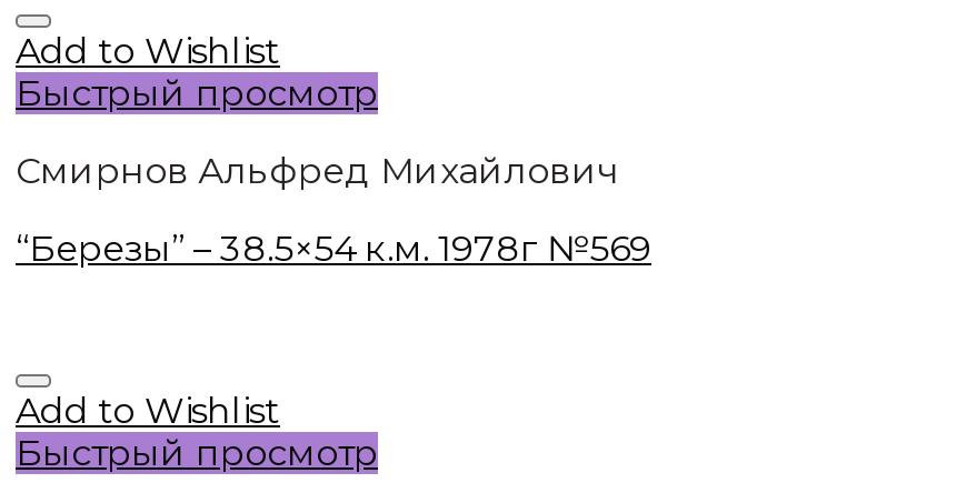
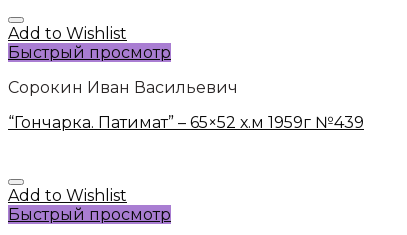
[16,150,620,193] Смирнов Альфред Михайлович -> [8,78,238,97] Сорокин Иван Васильевич
[16,228,651,270] “Березы” – 38.5×54 к.м. 1978г №569 -> [8,113,364,132] “Гончарка. Патимат” – 65×52 х.м 1959г №439

